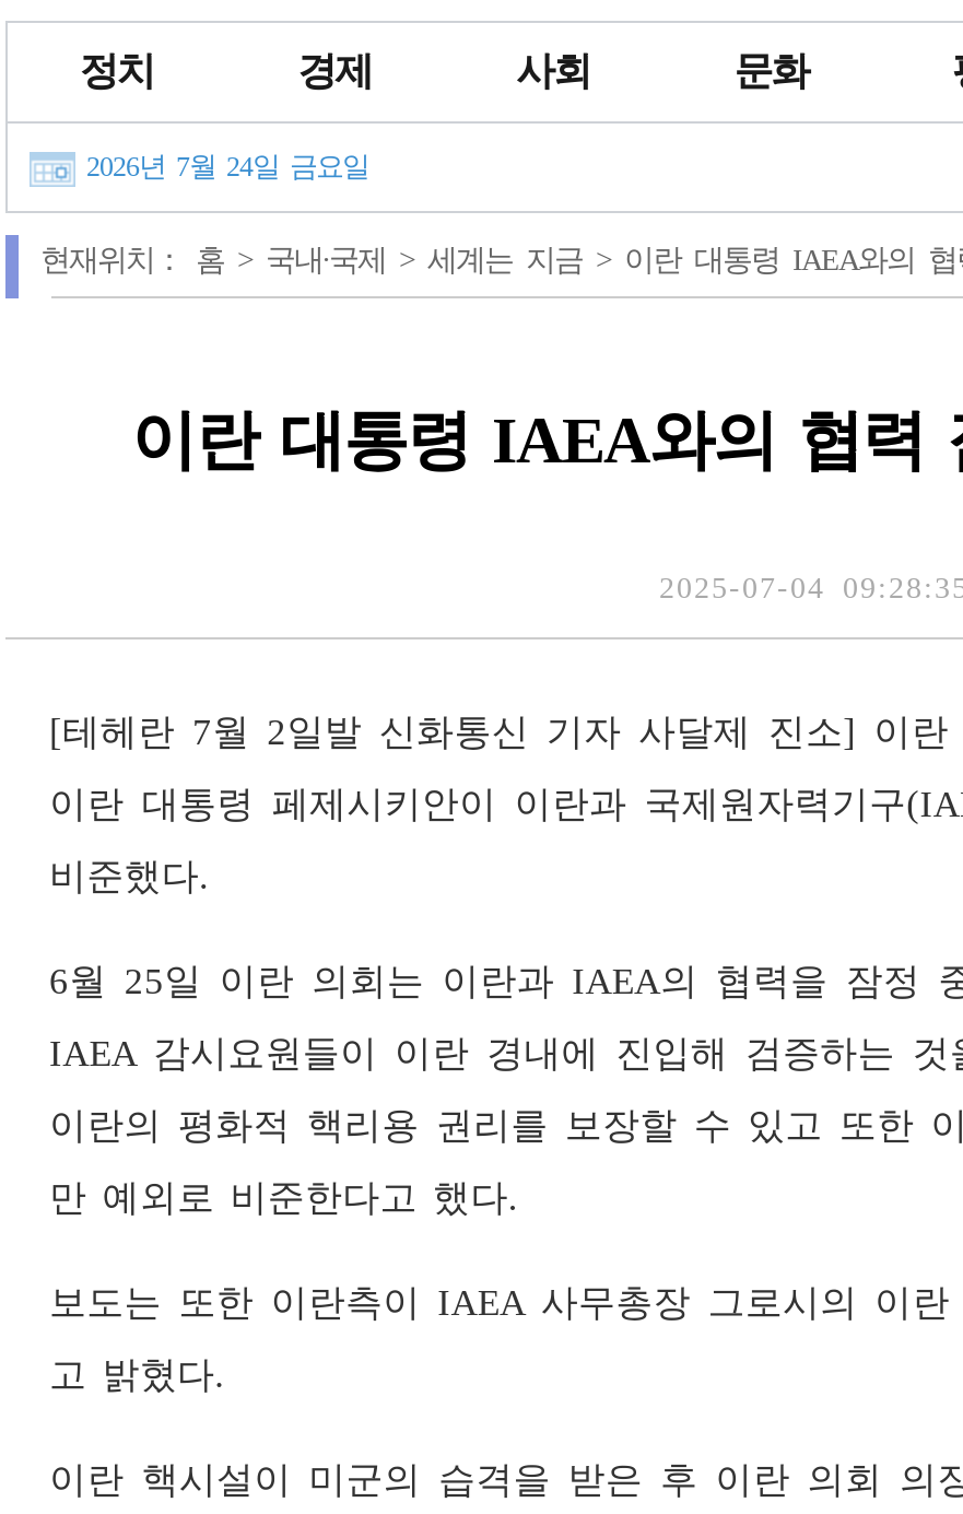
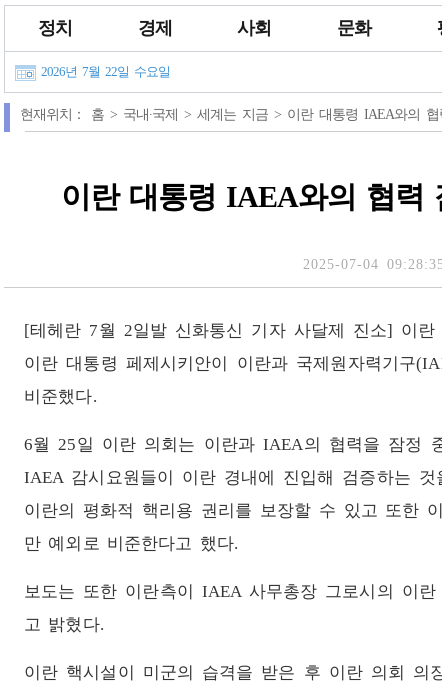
[75,150,368,183] 2026년 7월 24일 금요일 -> [36,64,170,79] 2026년 7월 22일 수요일

